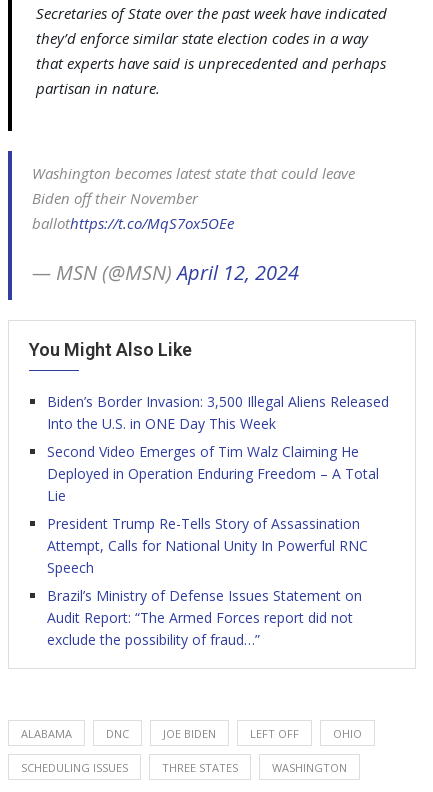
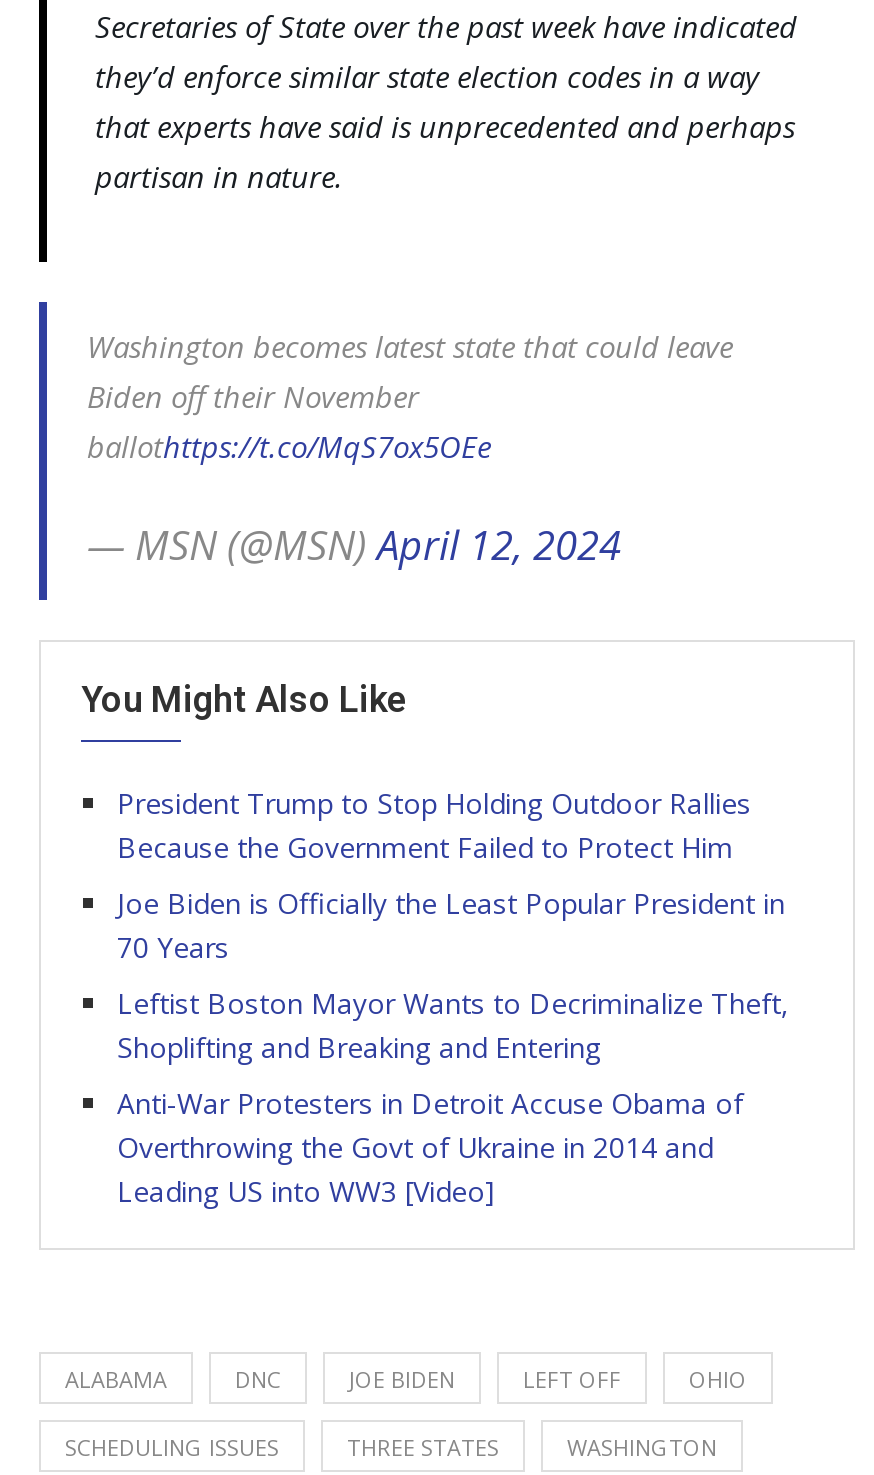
[47,392,389,433] Biden’s Border Invasion: 3,500 Illegal Aliens Released | Into the U.S. in ONE Day This Week -> [117,784,751,866] President Trump to Stop Holding Outdoor Rallies | Because the Government Failed to Protect Him
[47,442,379,505] Second Video Emerges of Tim Walz Claiming He | Deployed in Operation Enduring Freedom – A Total | Lie -> [117,884,785,966] Joe Biden is Officially the Least Popular President in | 70 Years
[47,514,368,577] President Trump Re-Tells Story of Assassination | Attempt, Calls for National Unity In Powerful RNC | Speech -> [117,984,789,1066] Leftist Boston Mayor Wants to Decriminalize Theft, | Shoplifting and Breaking and Entering
[47,586,362,649] Brazil’s Ministry of Defense Issues Statement on | Audit Report: “The Armed Forces report did not | exclude the possibility of fraud…” -> [117,1084,743,1210] Anti-War Protesters in Detroit Accuse Obama of | Overthrowing the Govt of Ukraine in 2014 and | Leading US into WW3 [Video]

